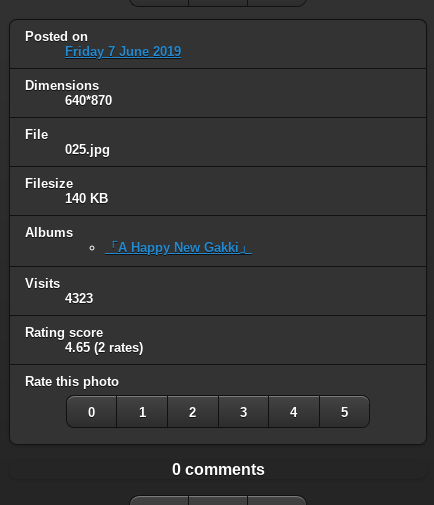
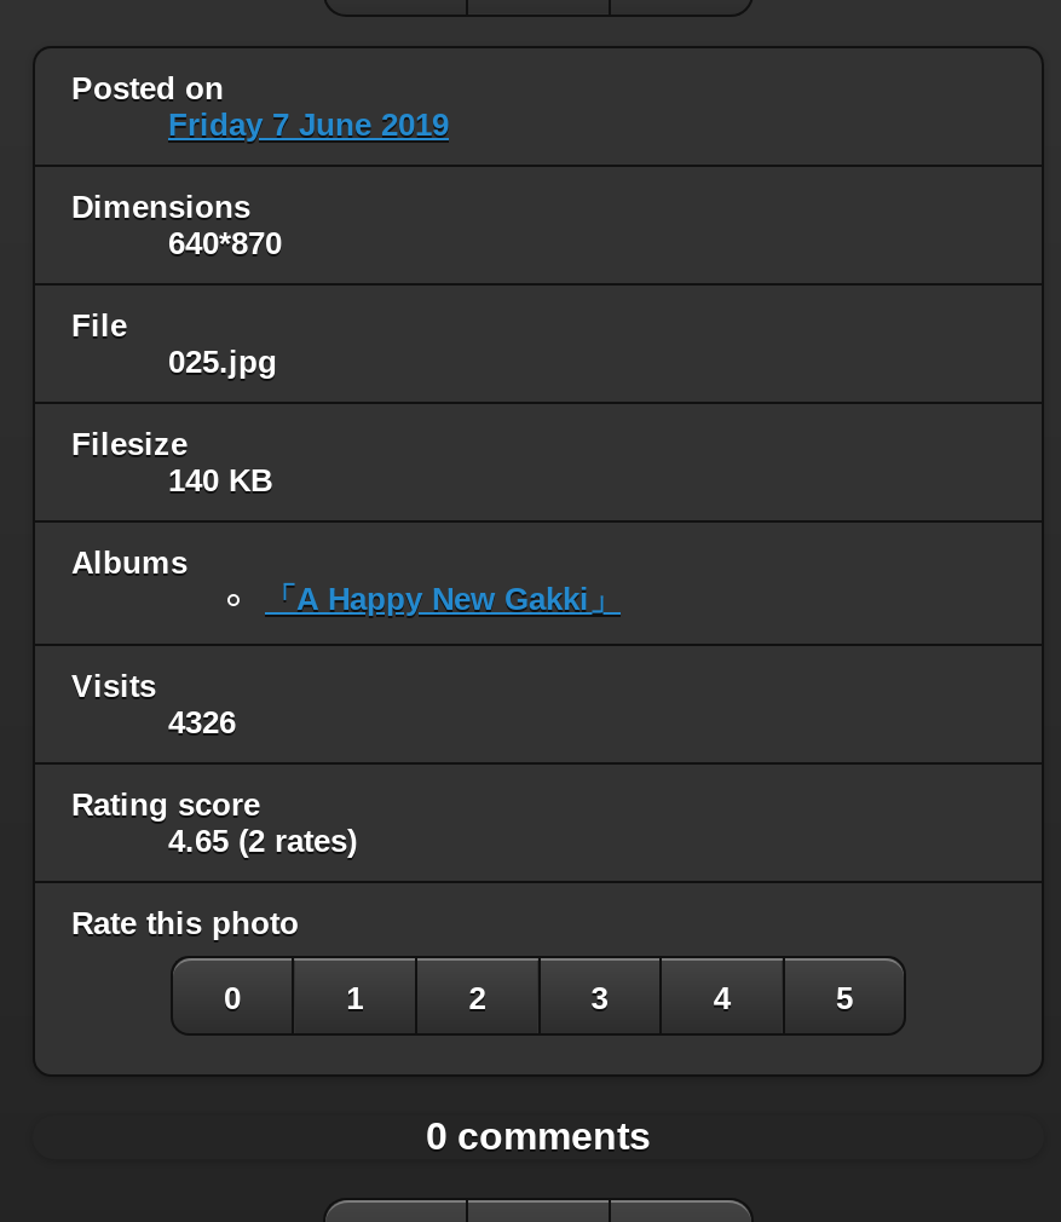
[65,291,93,306] 4323 -> [168,704,236,740] 4326

